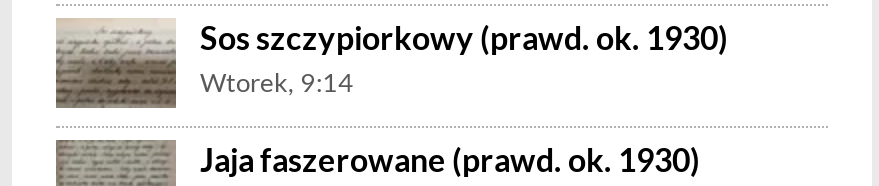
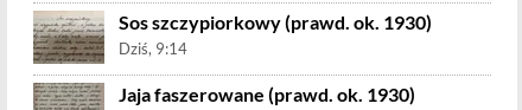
[200,66,354,98] Wtorek, 9:14 -> [119,39,187,58] Dziś, 9:14

